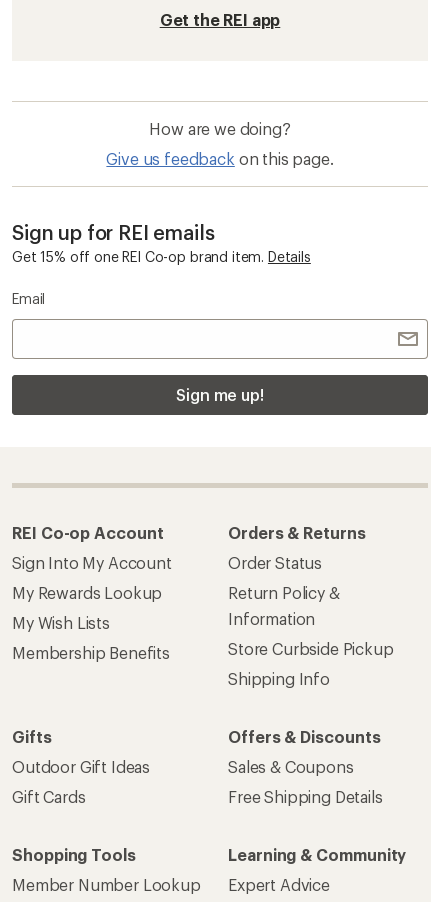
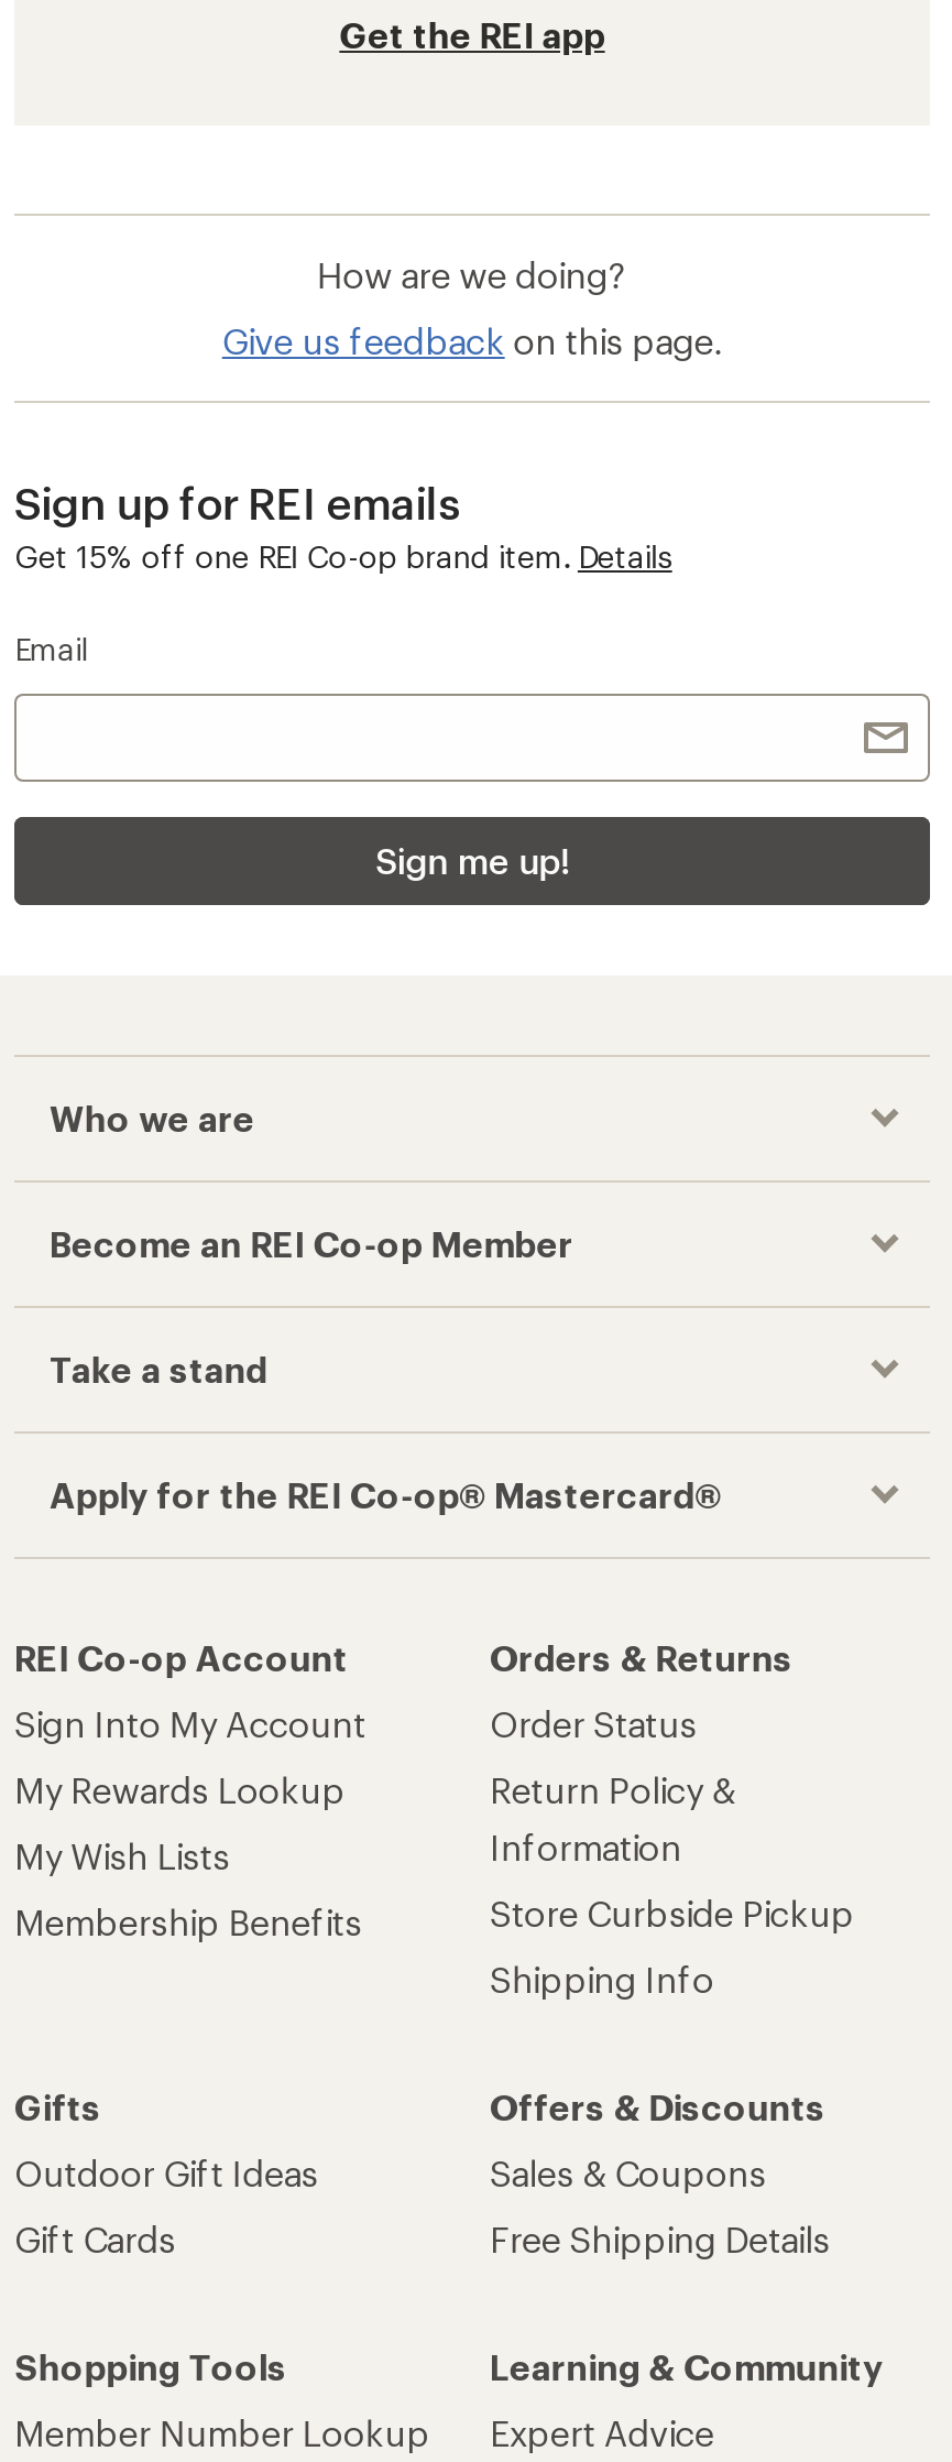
none -> [50,1096,721,1514] Who we are | Become an REI Co-op Member | Take a stand | Apply for the REI Co-op® Mastercard®

